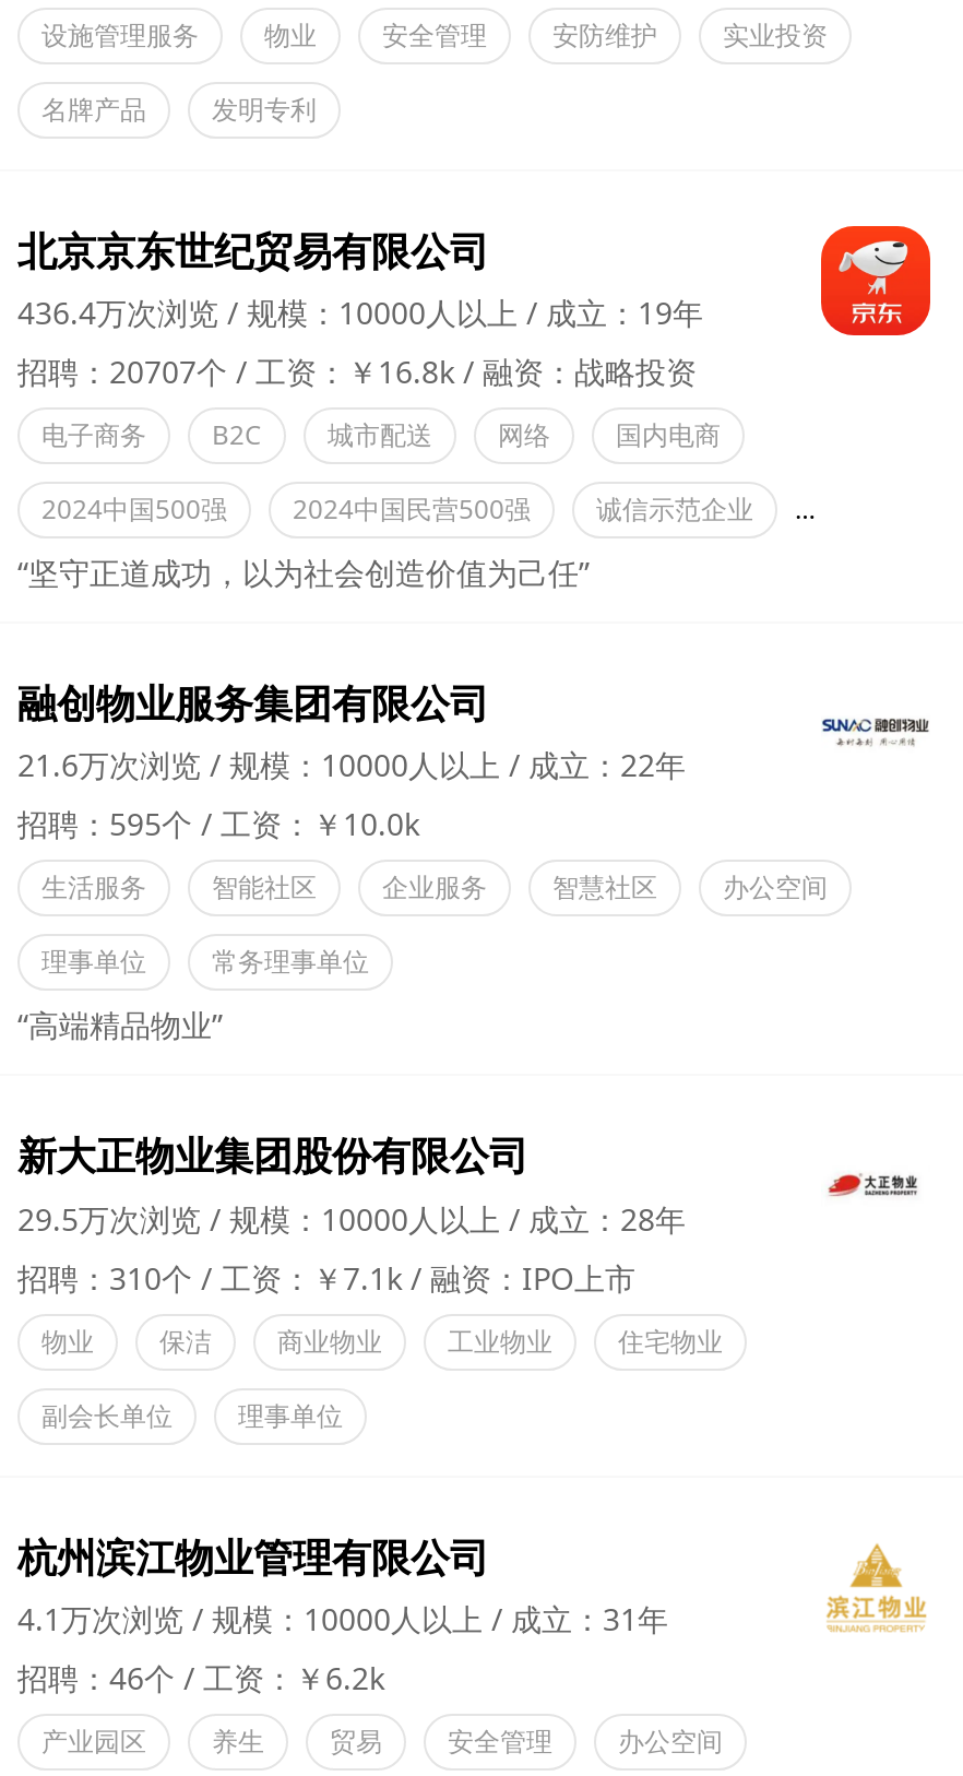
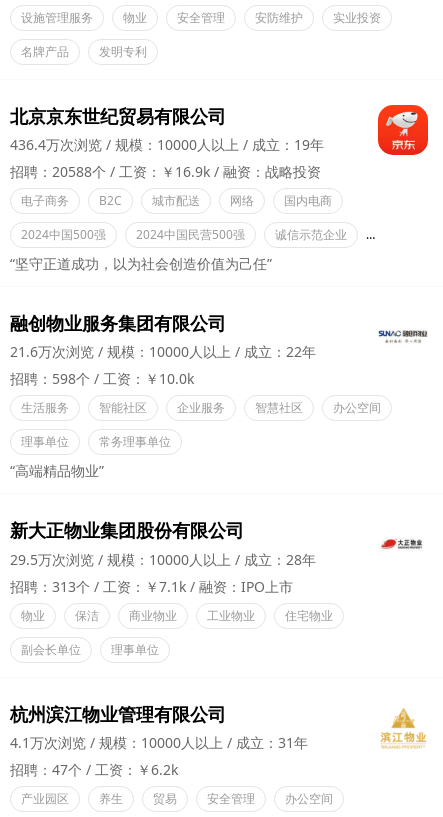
[17,351,227,392] 招聘：20707个 -> [10,162,106,181] 招聘：20588个
[255,351,454,392] 工资：￥16.8k -> [119,162,210,181] 工资：￥16.9k
[17,803,419,845] 招聘：595个 工资：￥10.0k -> [10,369,194,388] 招聘：598个 工资：￥10.0k
[17,1256,635,1298] 招聘：310个 工资：￥7.1k 融资：IPO上市 -> [10,576,293,595] 招聘：313个 工资：￥7.1k 融资：IPO上市
[17,1657,384,1698] 招聘：46个 工资：￥6.2k -> [10,760,178,779] 招聘：47个 工资：￥6.2k

